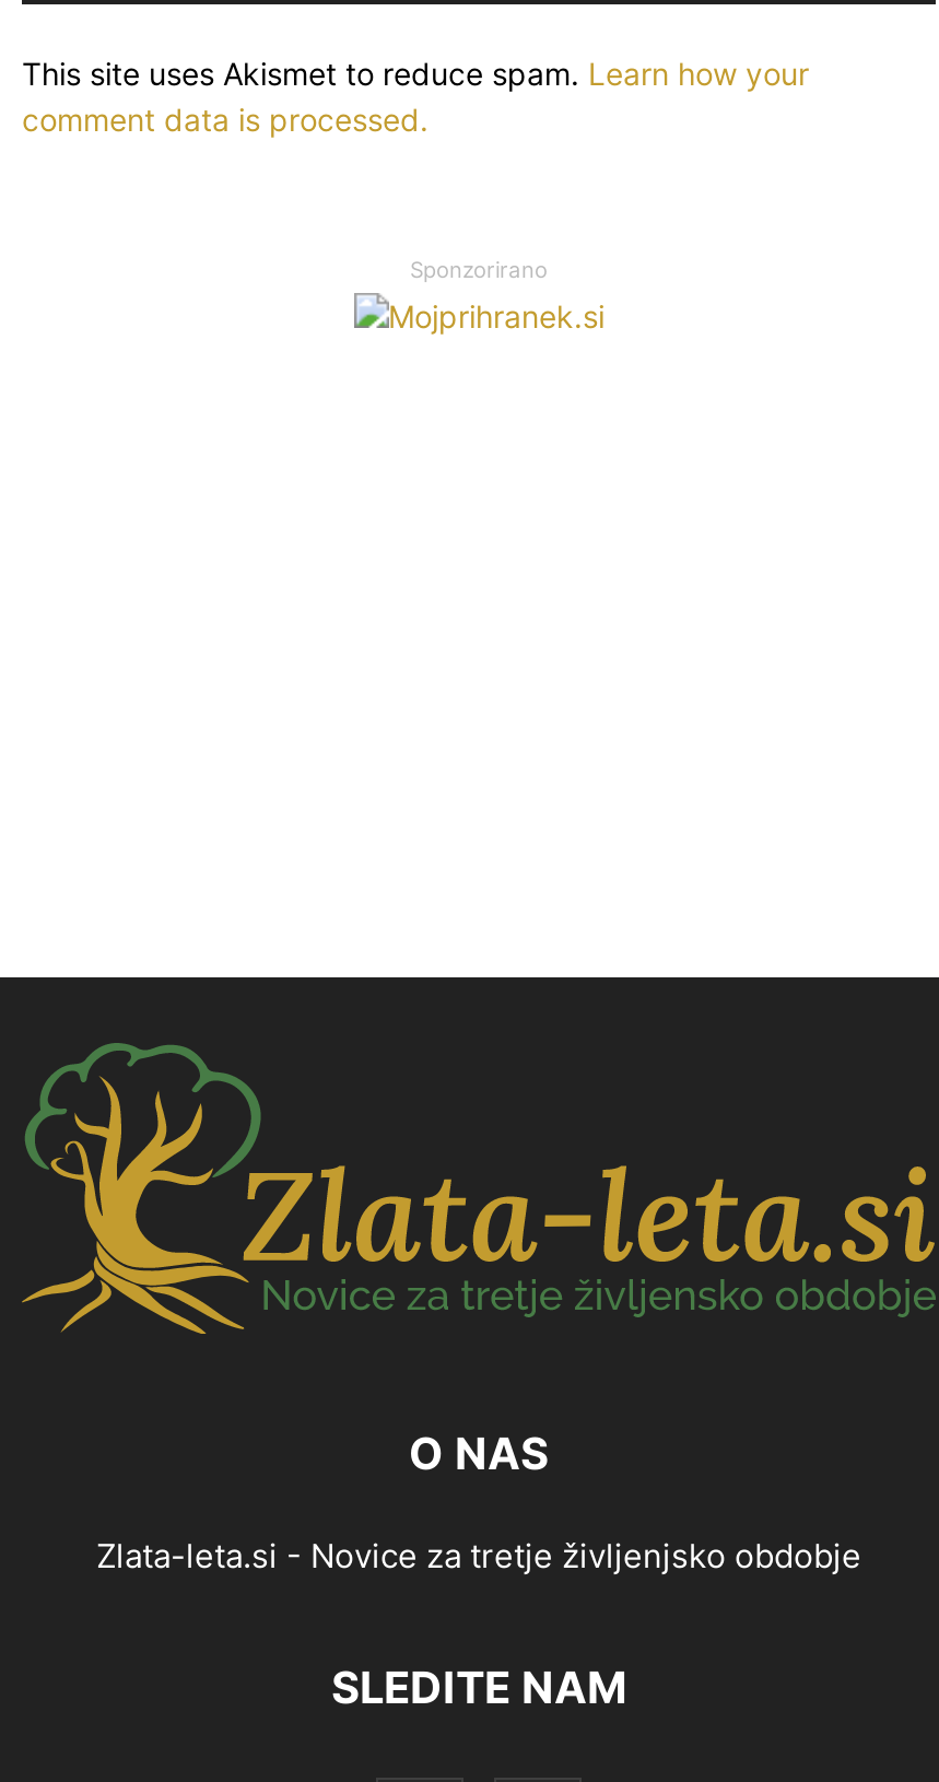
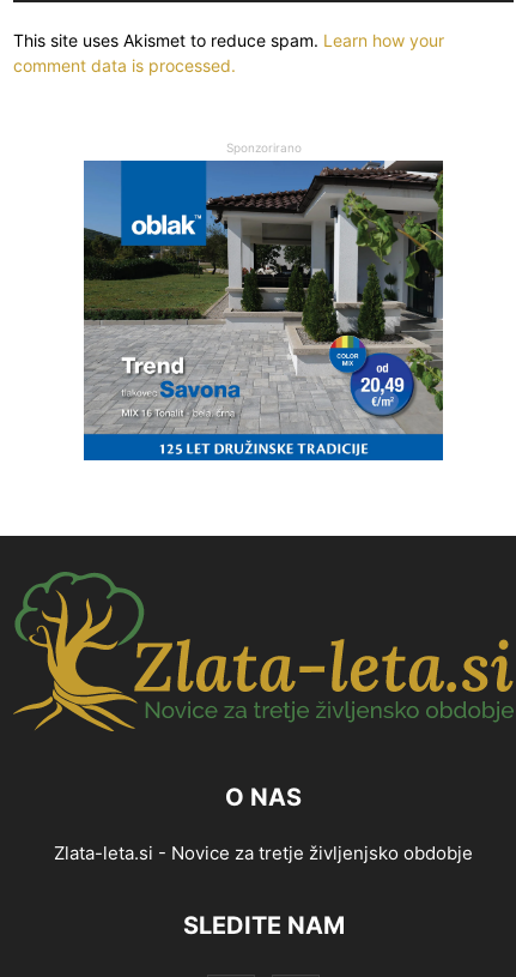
none -> [83,159,444,462] [image]

